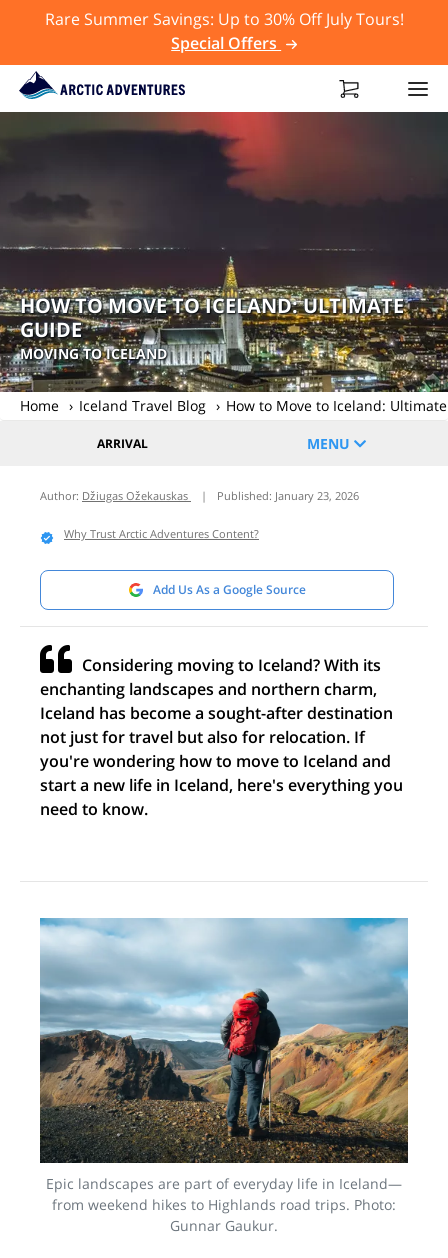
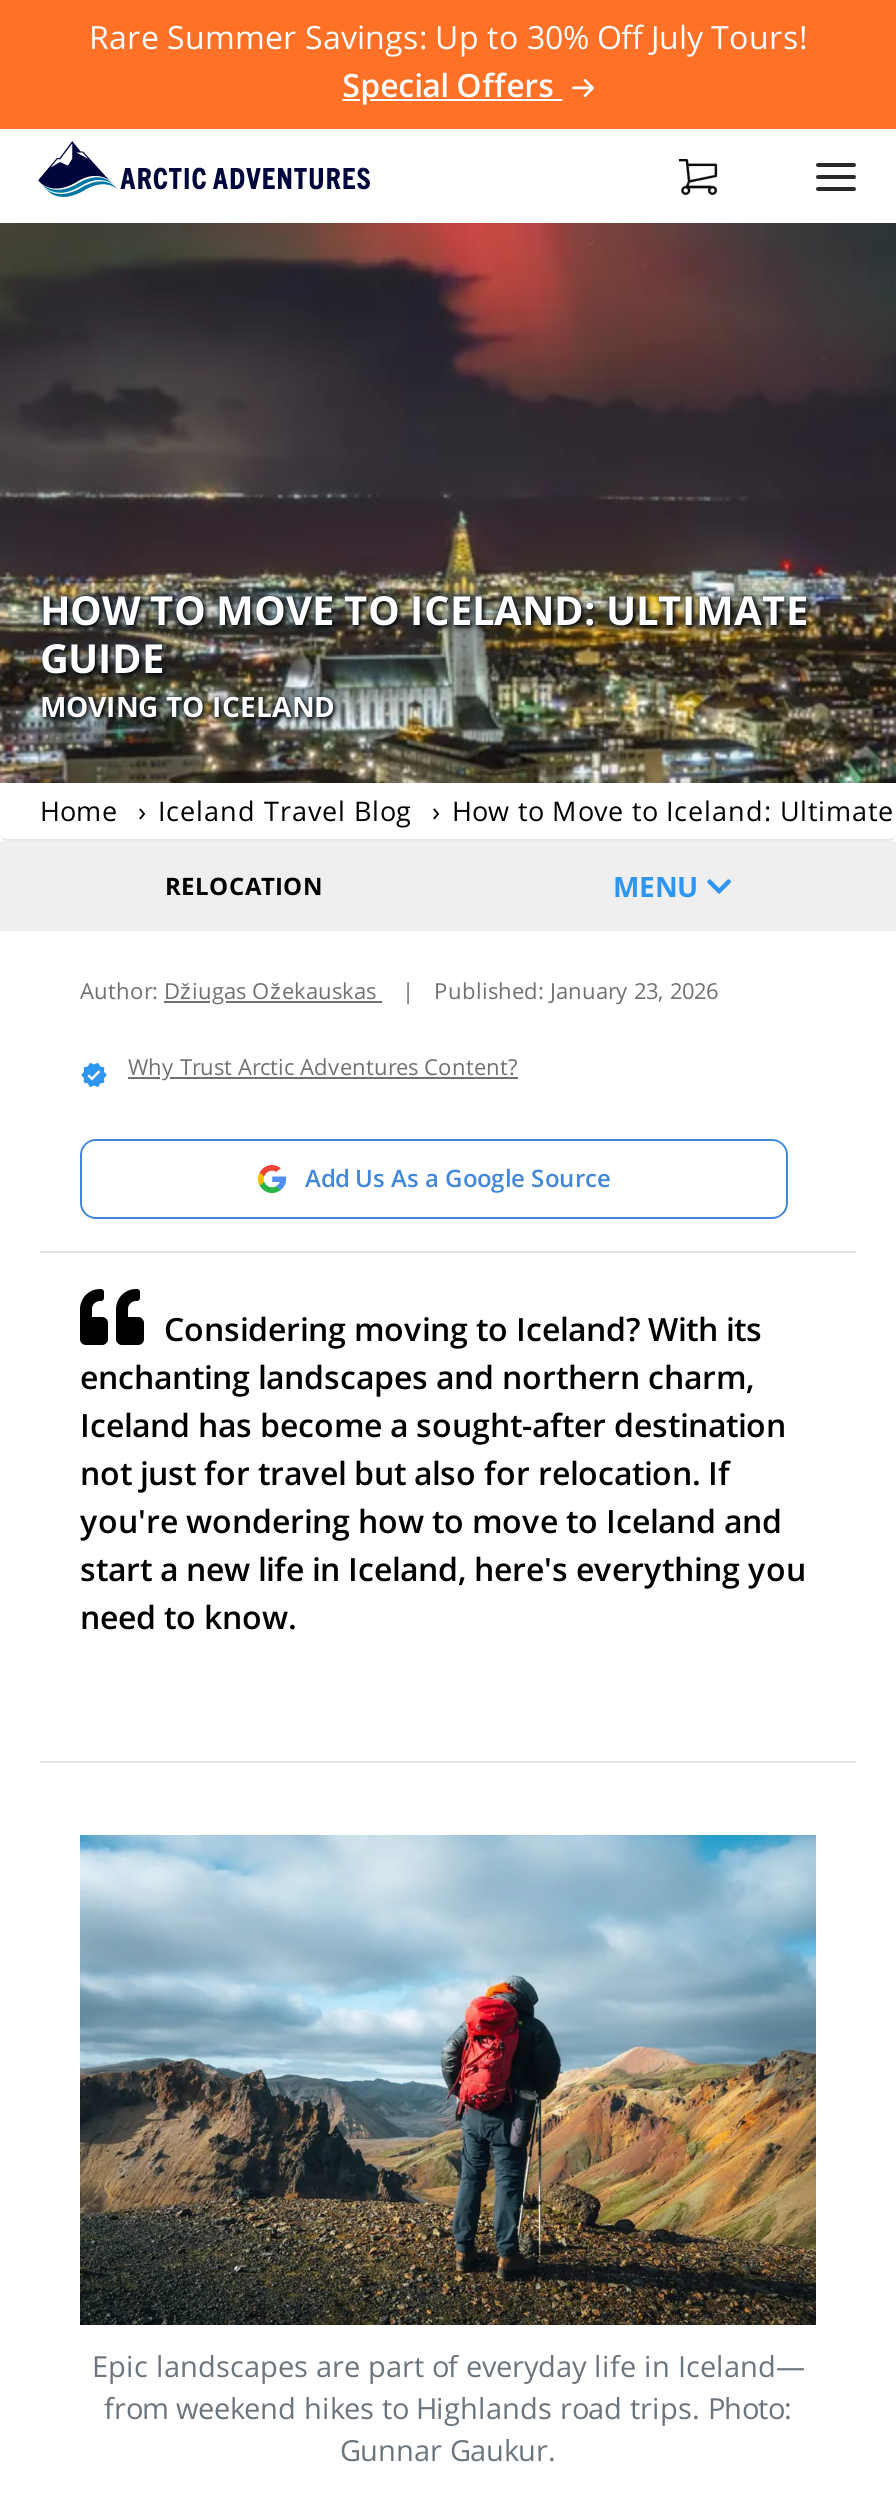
[96,435,147,452] ARRIVAL -> [165,869,323,903] RELOCATION

